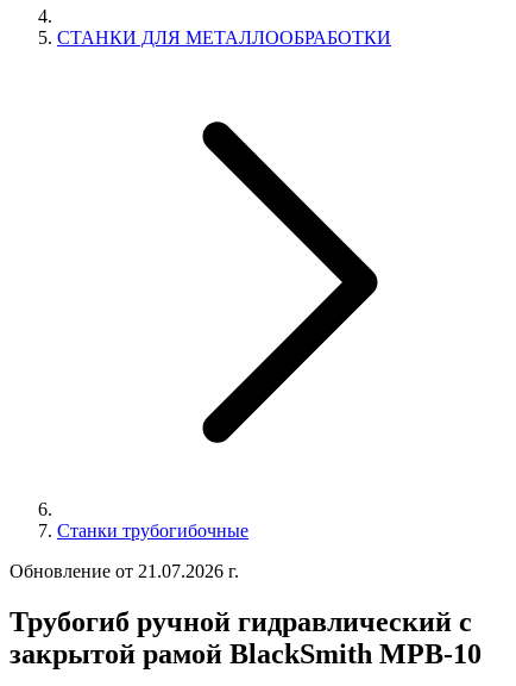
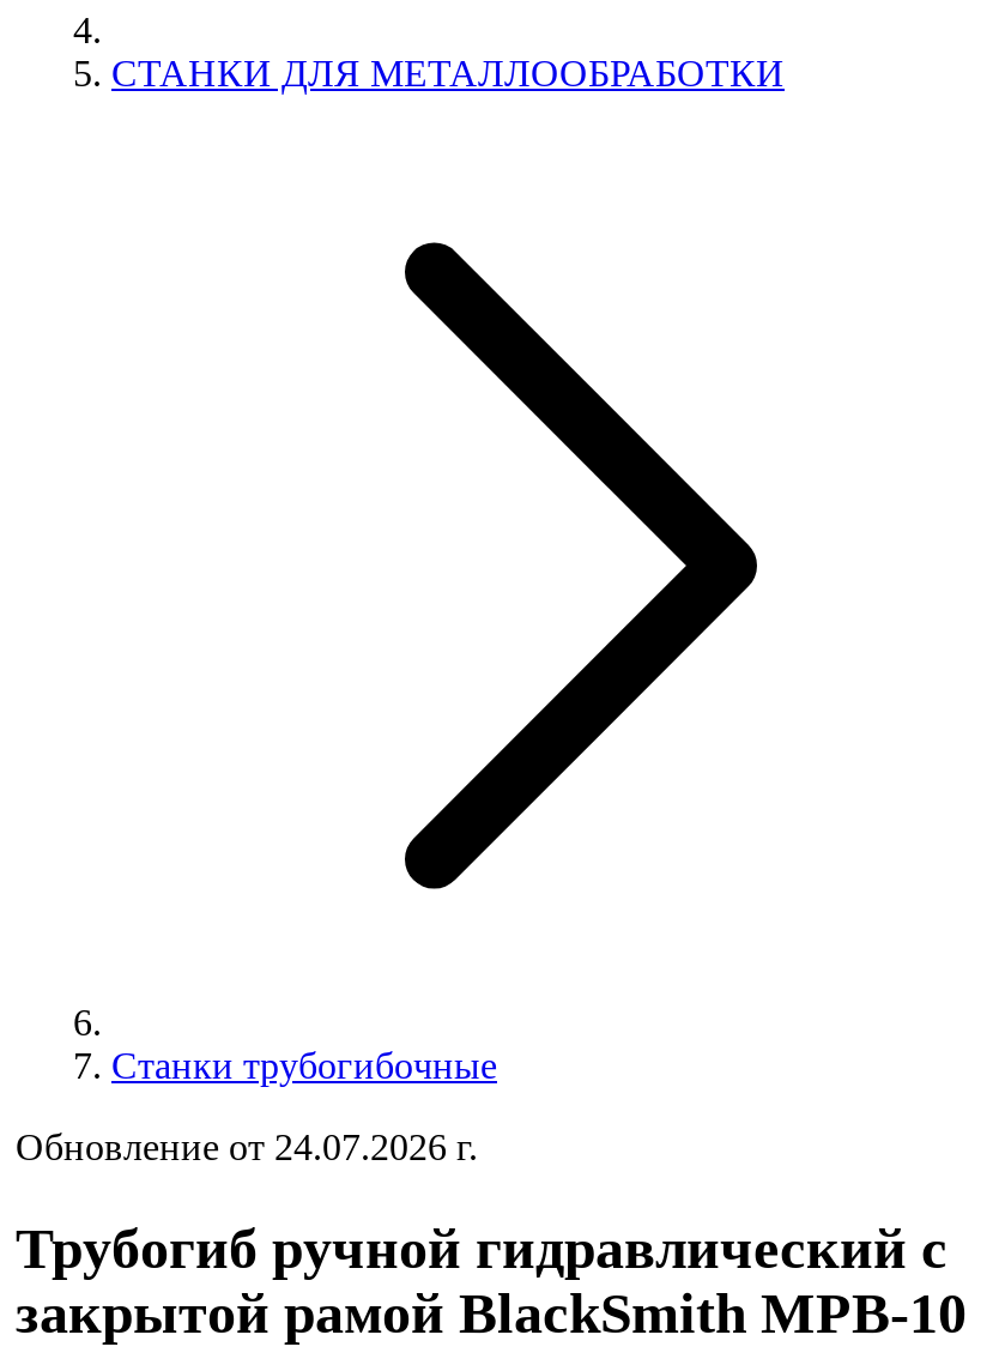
[10,561,239,581] Обновление от 21.07.2026 г. -> [16,1127,478,1167] Обновление от 24.07.2026 г.

